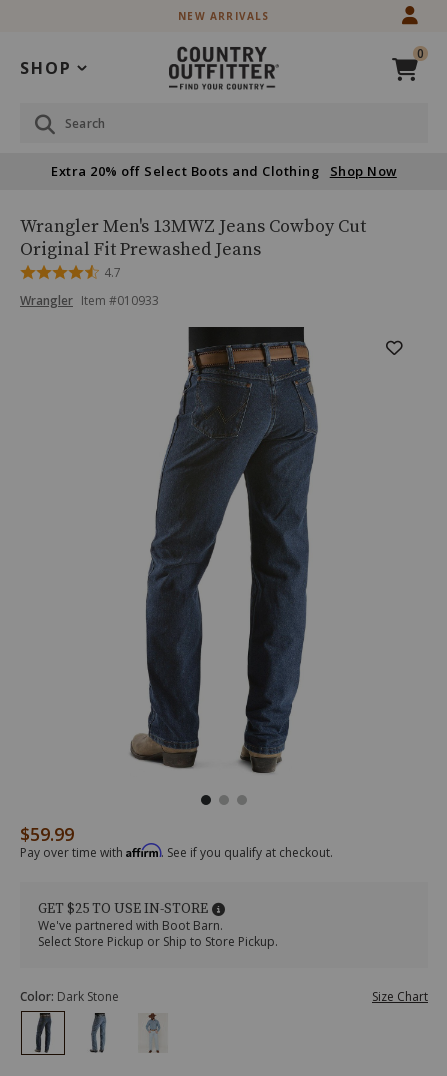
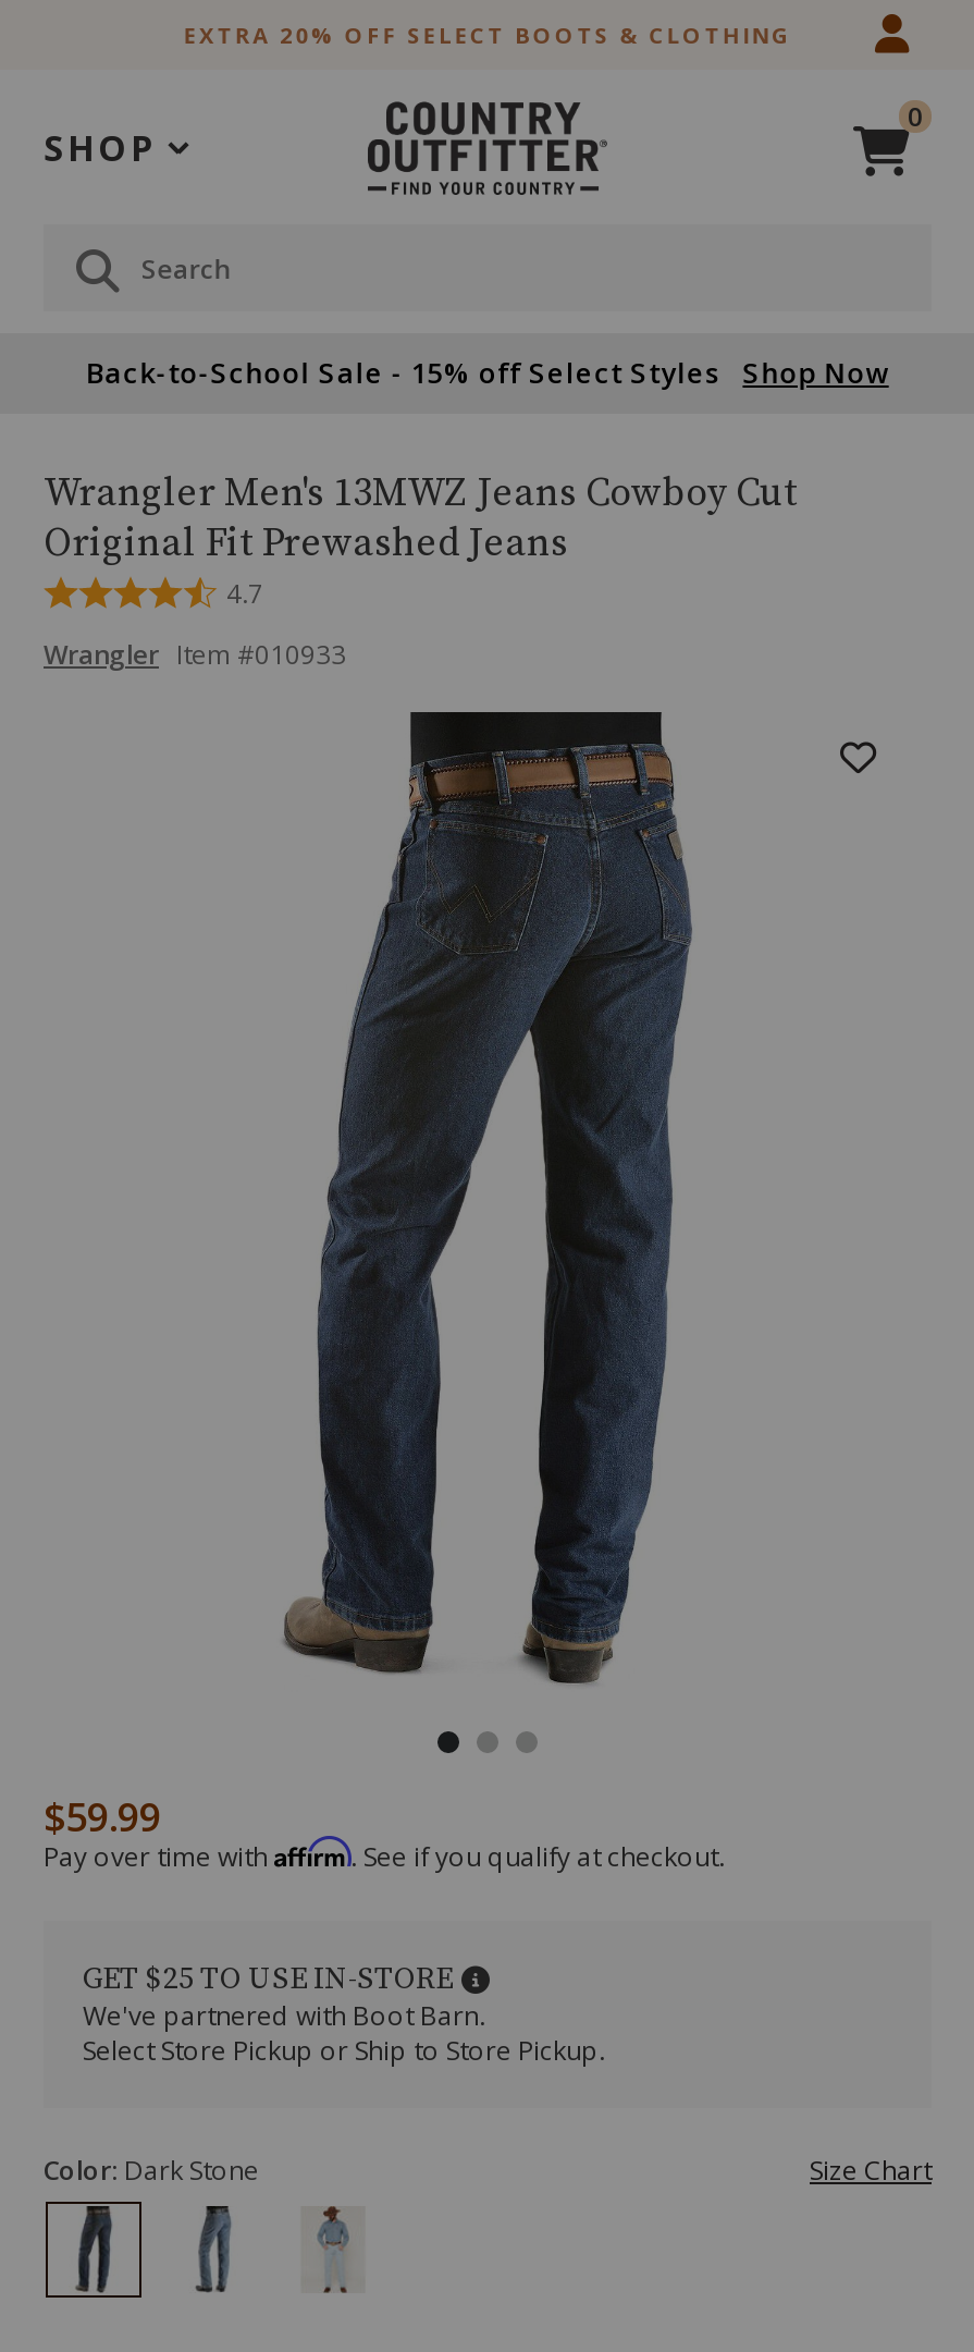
[178,9,270,23] NEW ARRIVALS -> [183,20,792,50] EXTRA 20% OFF SELECT BOOTS & CLOTHING
[51,162,397,180] Extra 20% off Select Boots and Clothing Shop Now -> [86,353,889,392] Back-to-School Sale - 15% off Select Styles Shop Now

